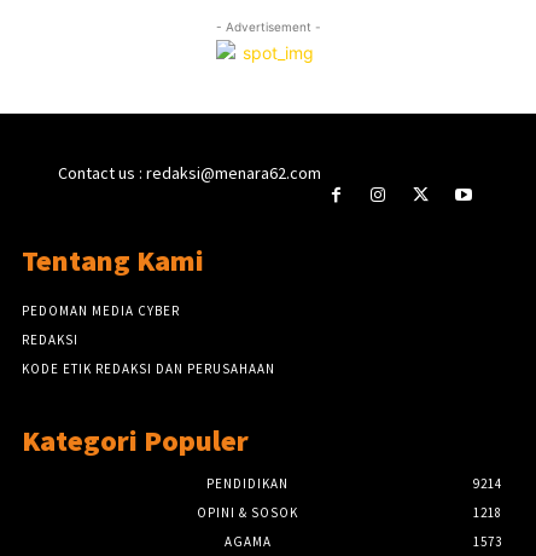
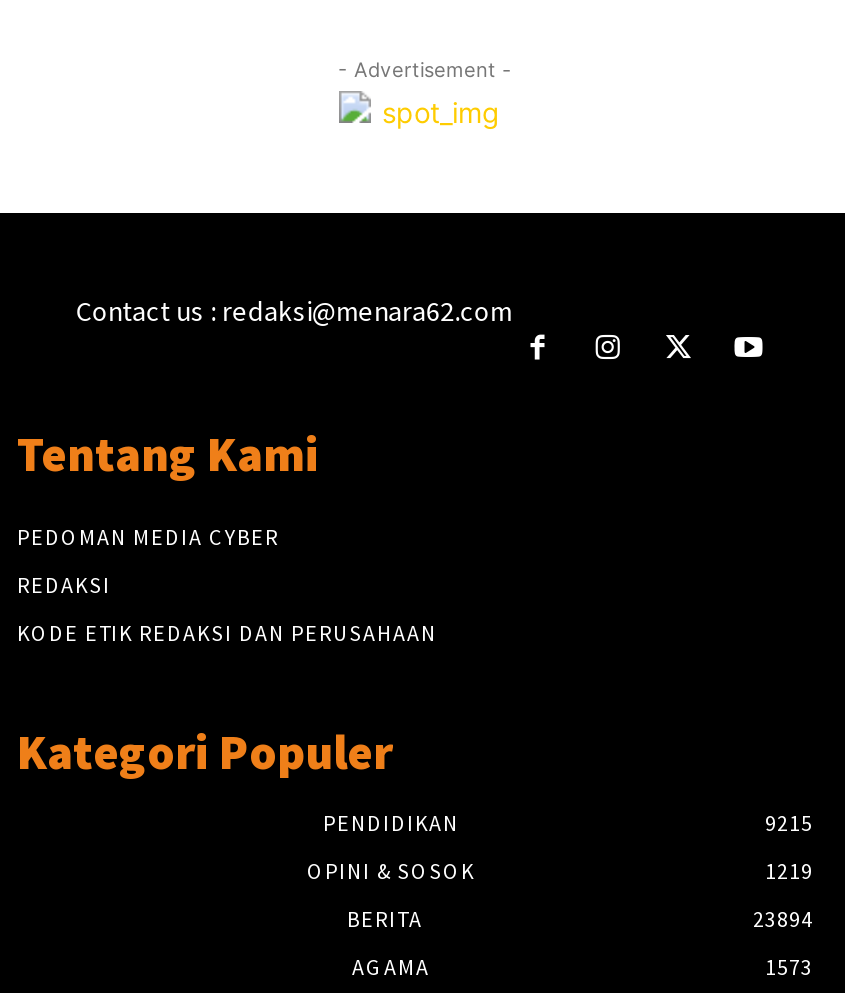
[473,475,502,491] 9214 -> [765,810,813,838] 9215
[473,504,502,520] 1218 -> [347,858,813,934] 1219 | BERITA | 23894

